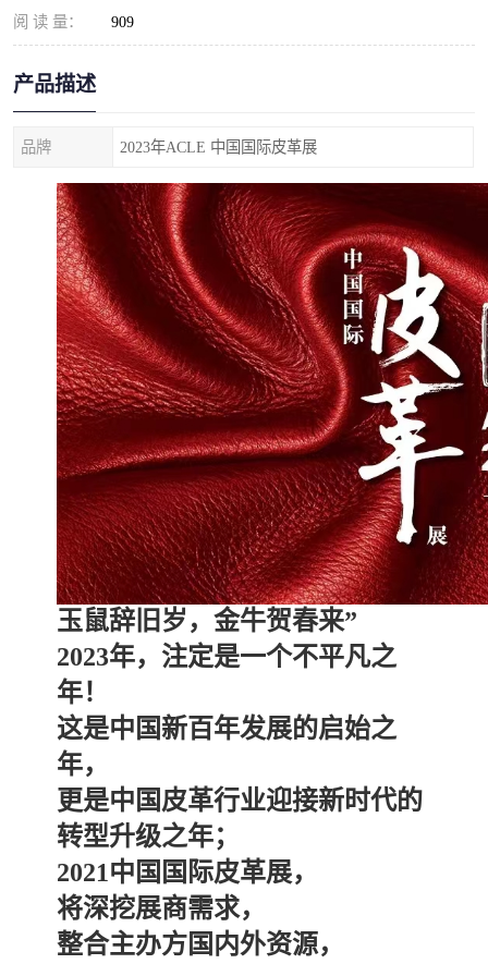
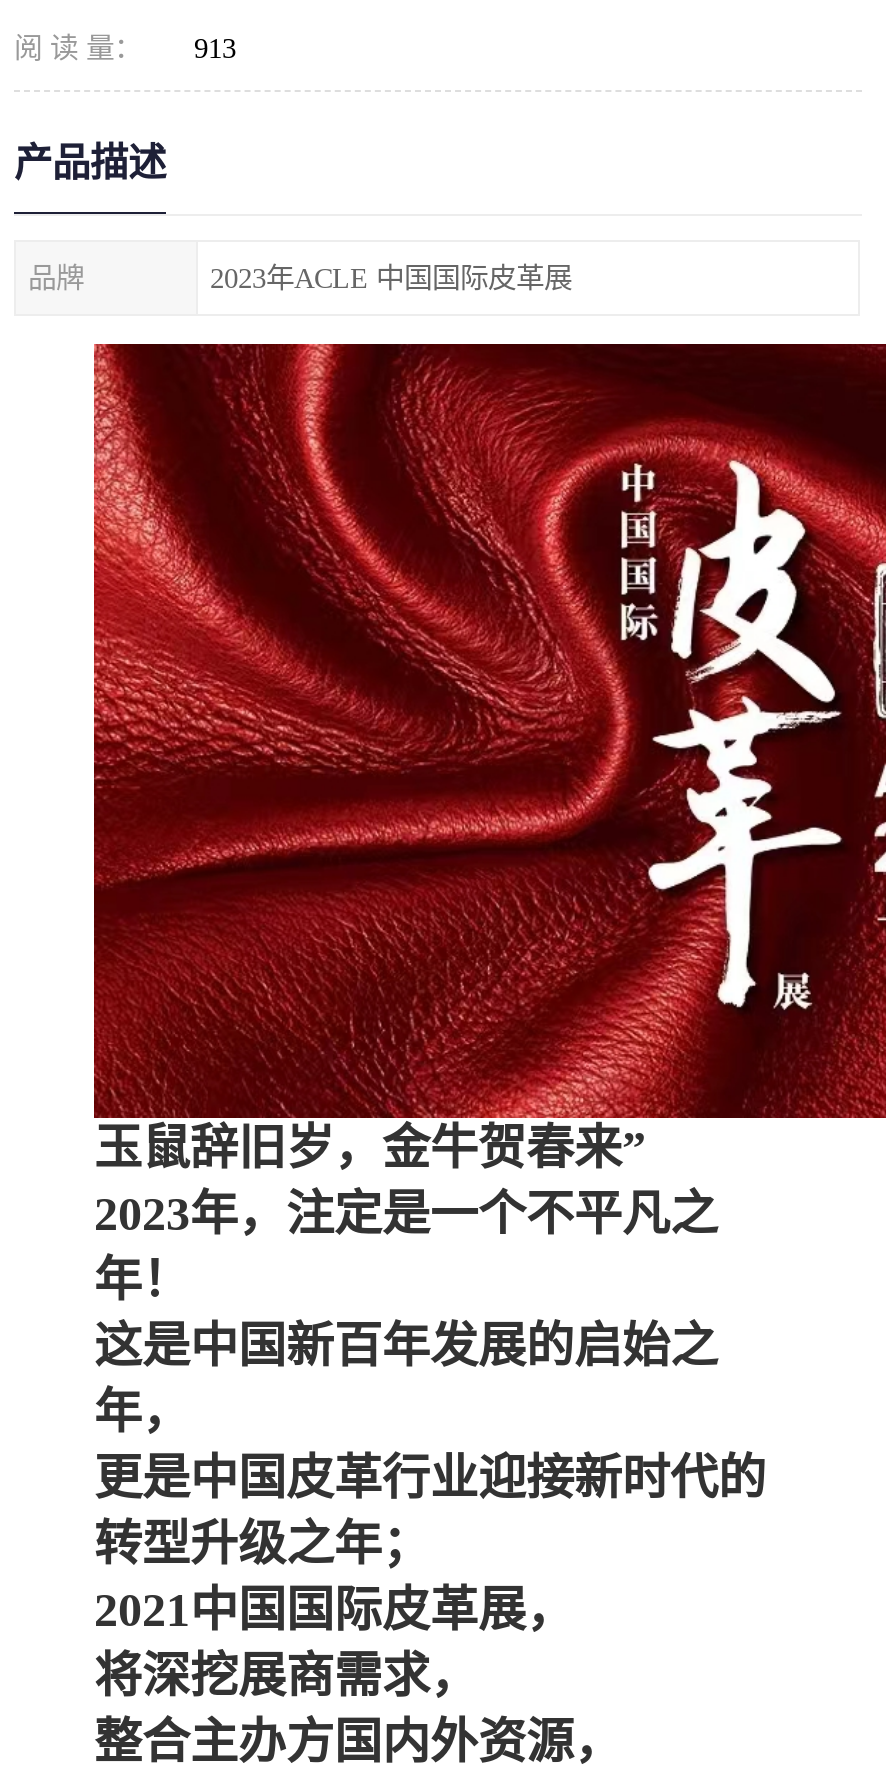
[13,13,134,30] 阅 读 量： 909 -> [14,32,236,64] 阅 读 量： 913

